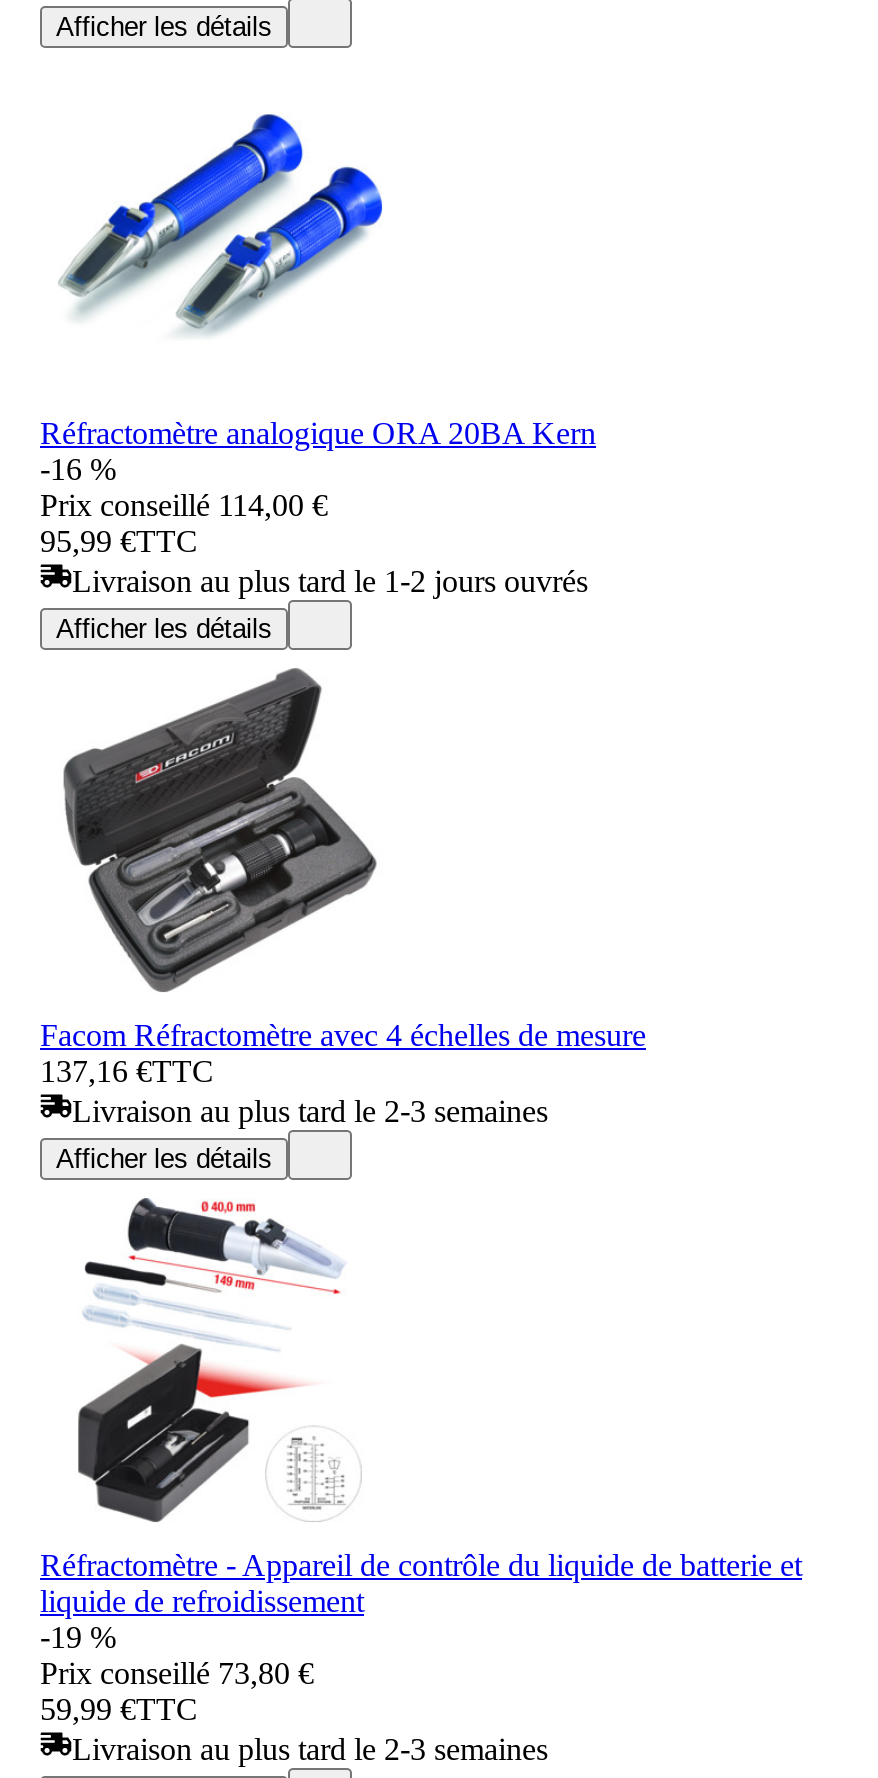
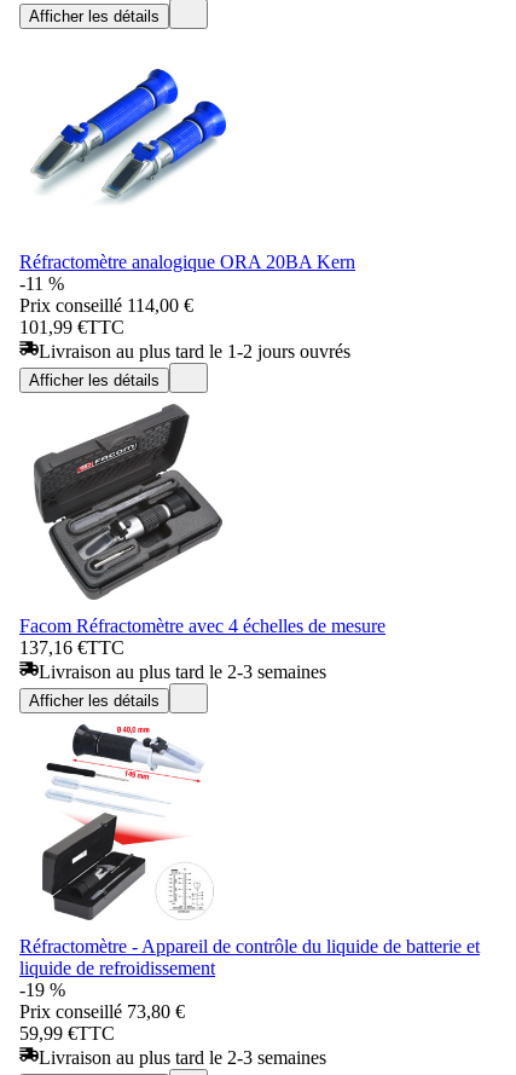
[40,452,116,486] -16 % -> [19,273,64,294] -11 %
[40,524,198,558] 95,99 €TTC -> [19,317,124,337] 101,99 €TTC

